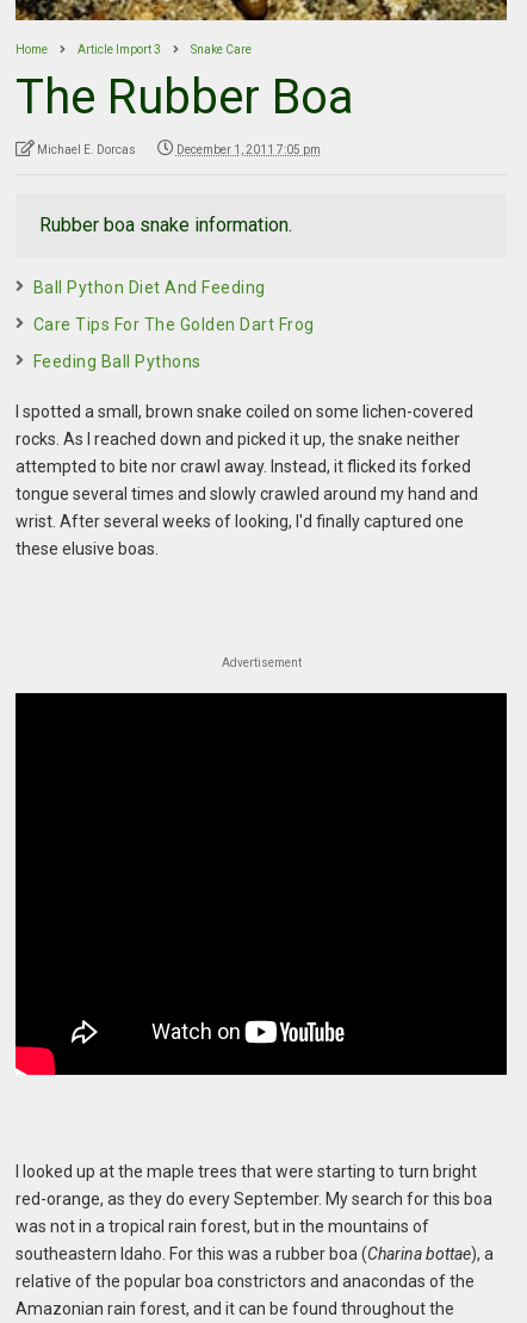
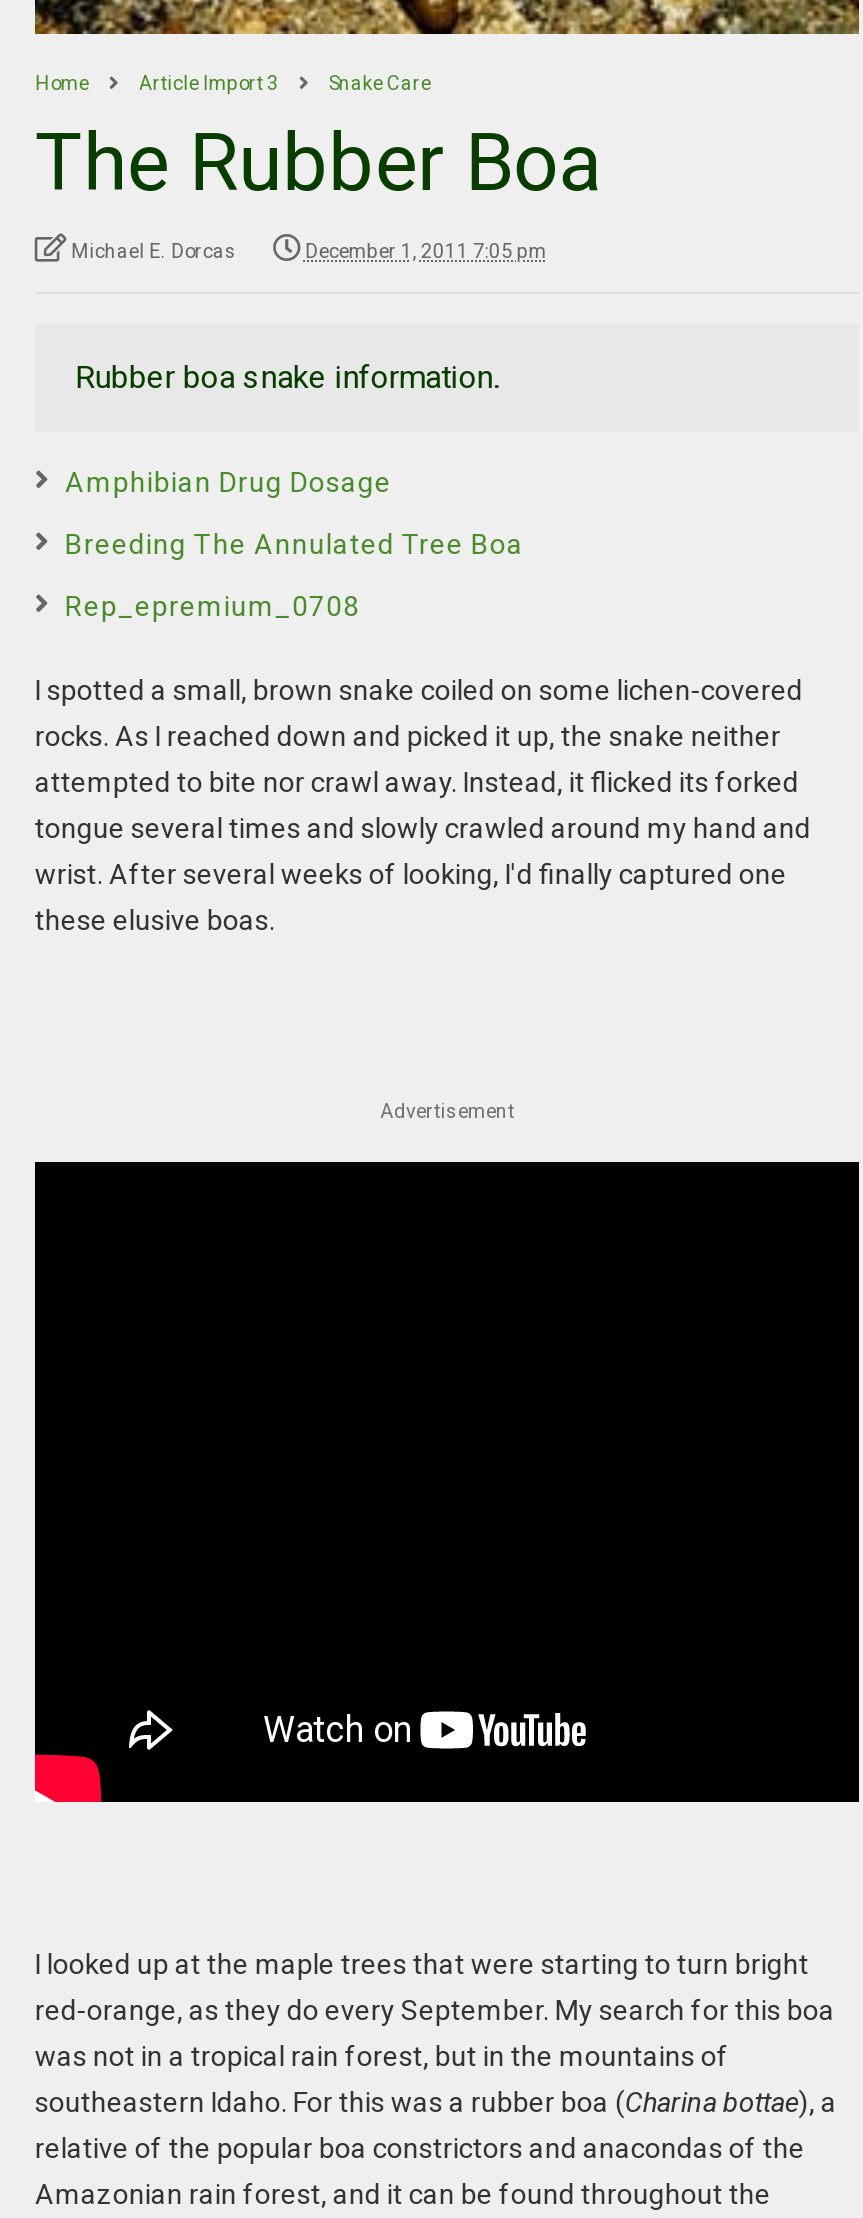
[33,278,266,297] Ball Python Diet And Feeding -> [65,466,392,498] Amphibian Drug Dosage
[33,315,315,334] Care Tips For The Golden Dart Frog -> [65,528,524,560] Breeding The Annulated Tree Boa
[33,352,201,371] Feeding Ball Pythons -> [65,590,360,622] Rep_epremium_0708

